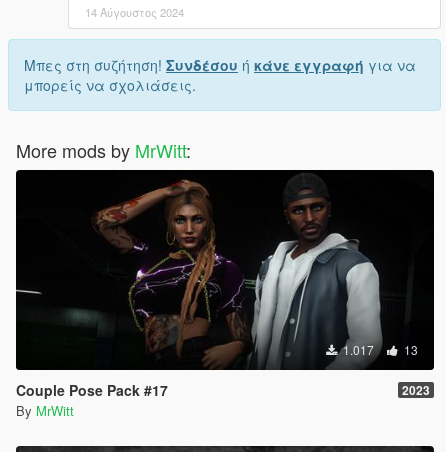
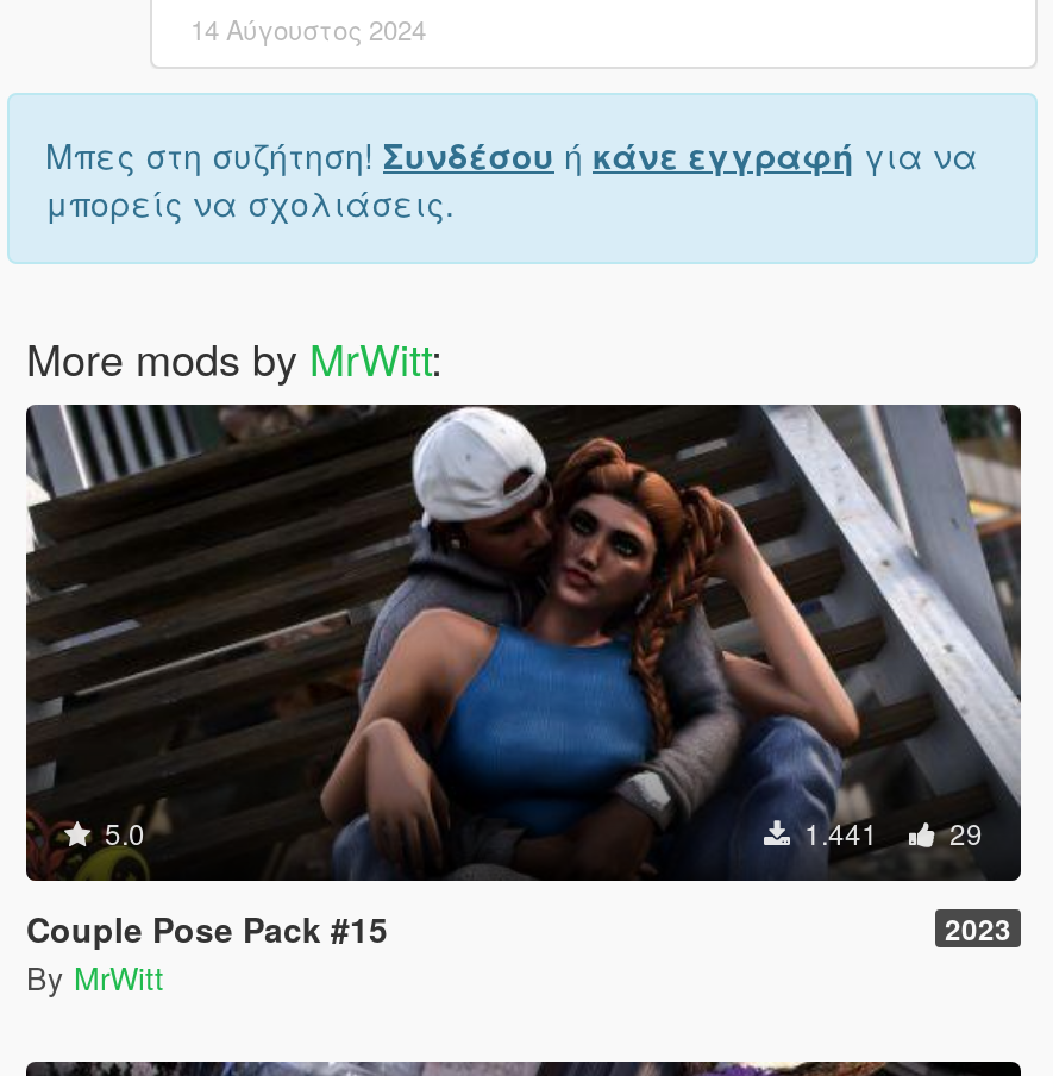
[15,169,435,370] [image] | 1.017 | 13 -> [24,402,1023,881] [image] | 5.0 | 1.441 | 29
[16,380,168,400] Couple Pose Pack #17 -> [26,904,388,952] Couple Pose Pack #15

